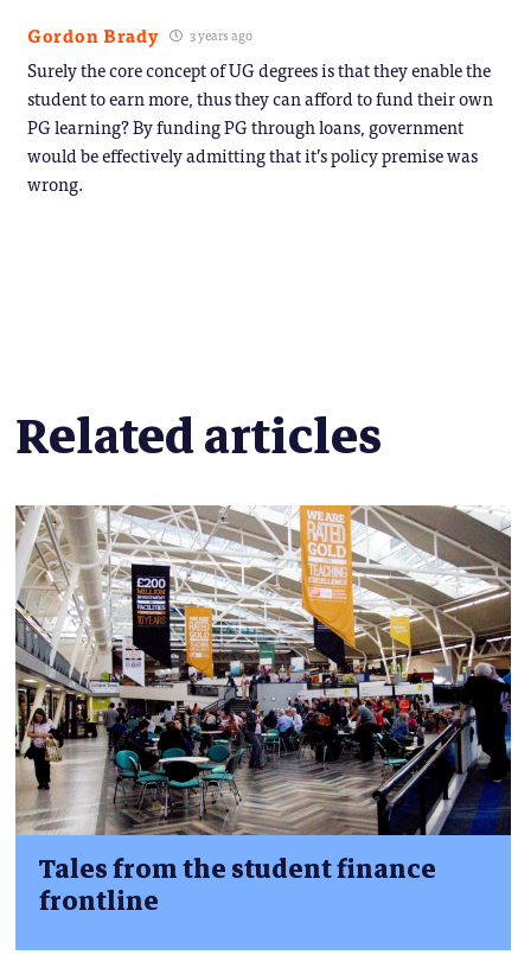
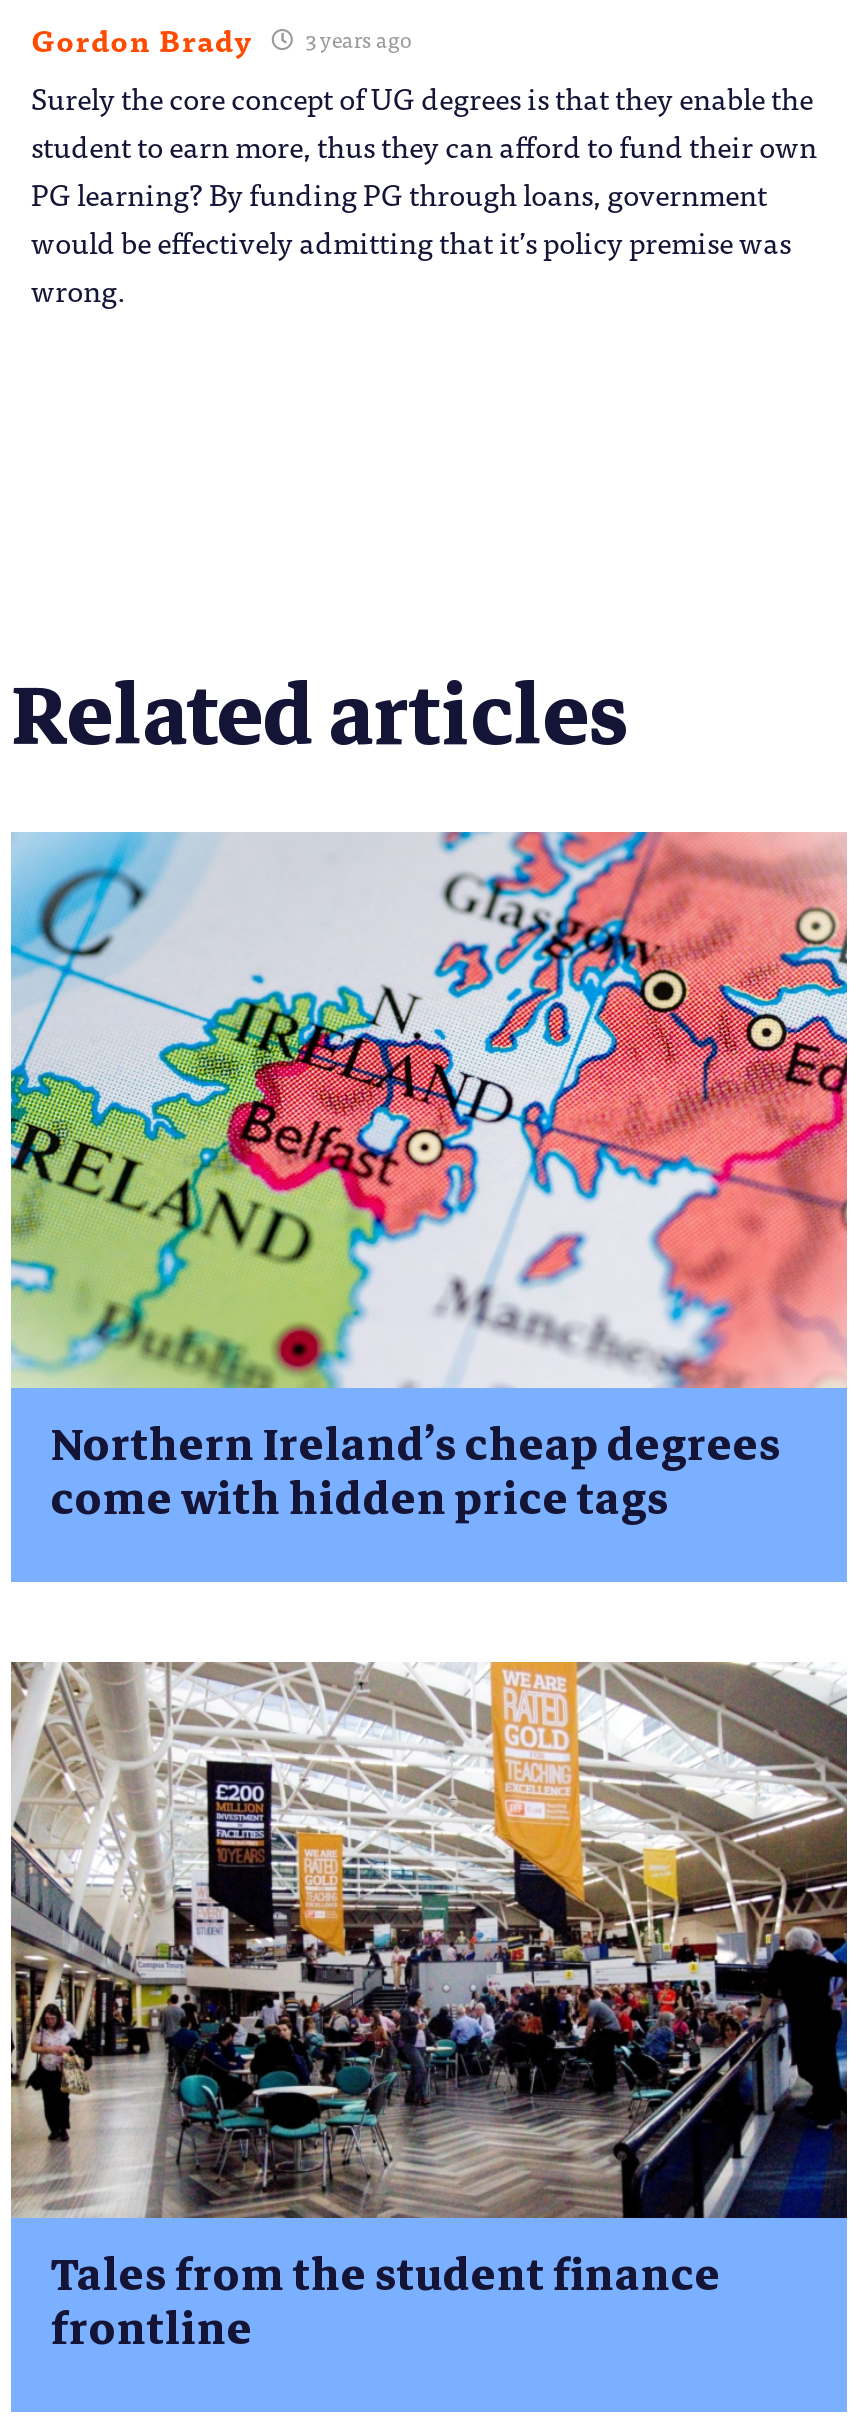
none -> [9,830,849,1536] [image] | Northern Ireland’s cheap degrees | come with hidden price tags

